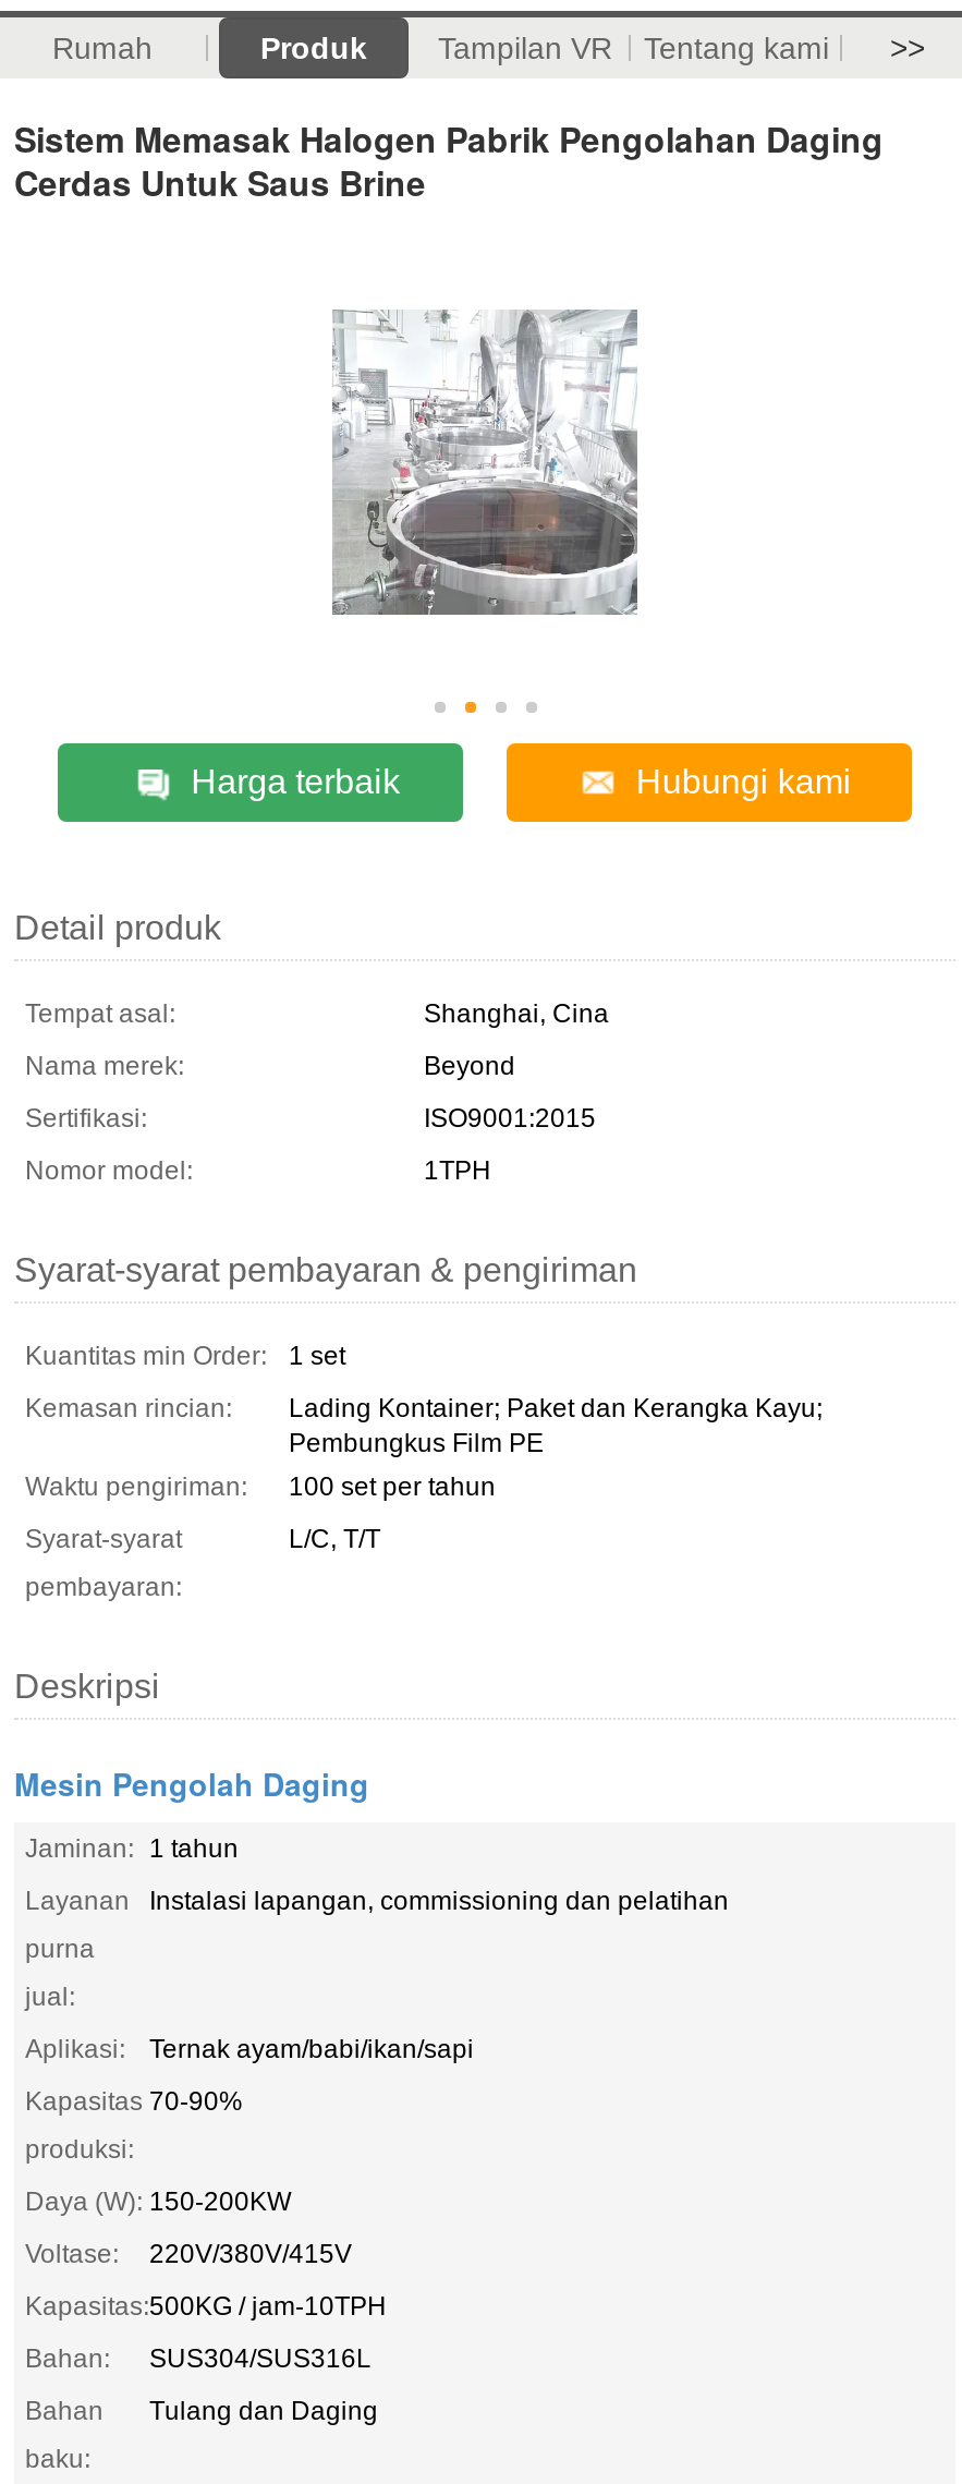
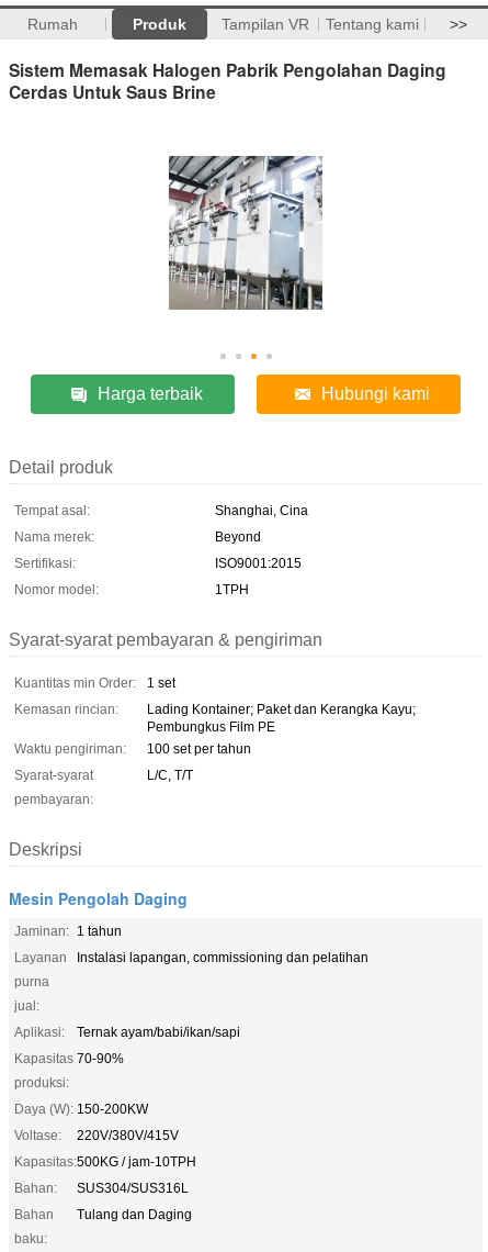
[332,310,640,615] [image] -> [168,155,324,310] [image]

